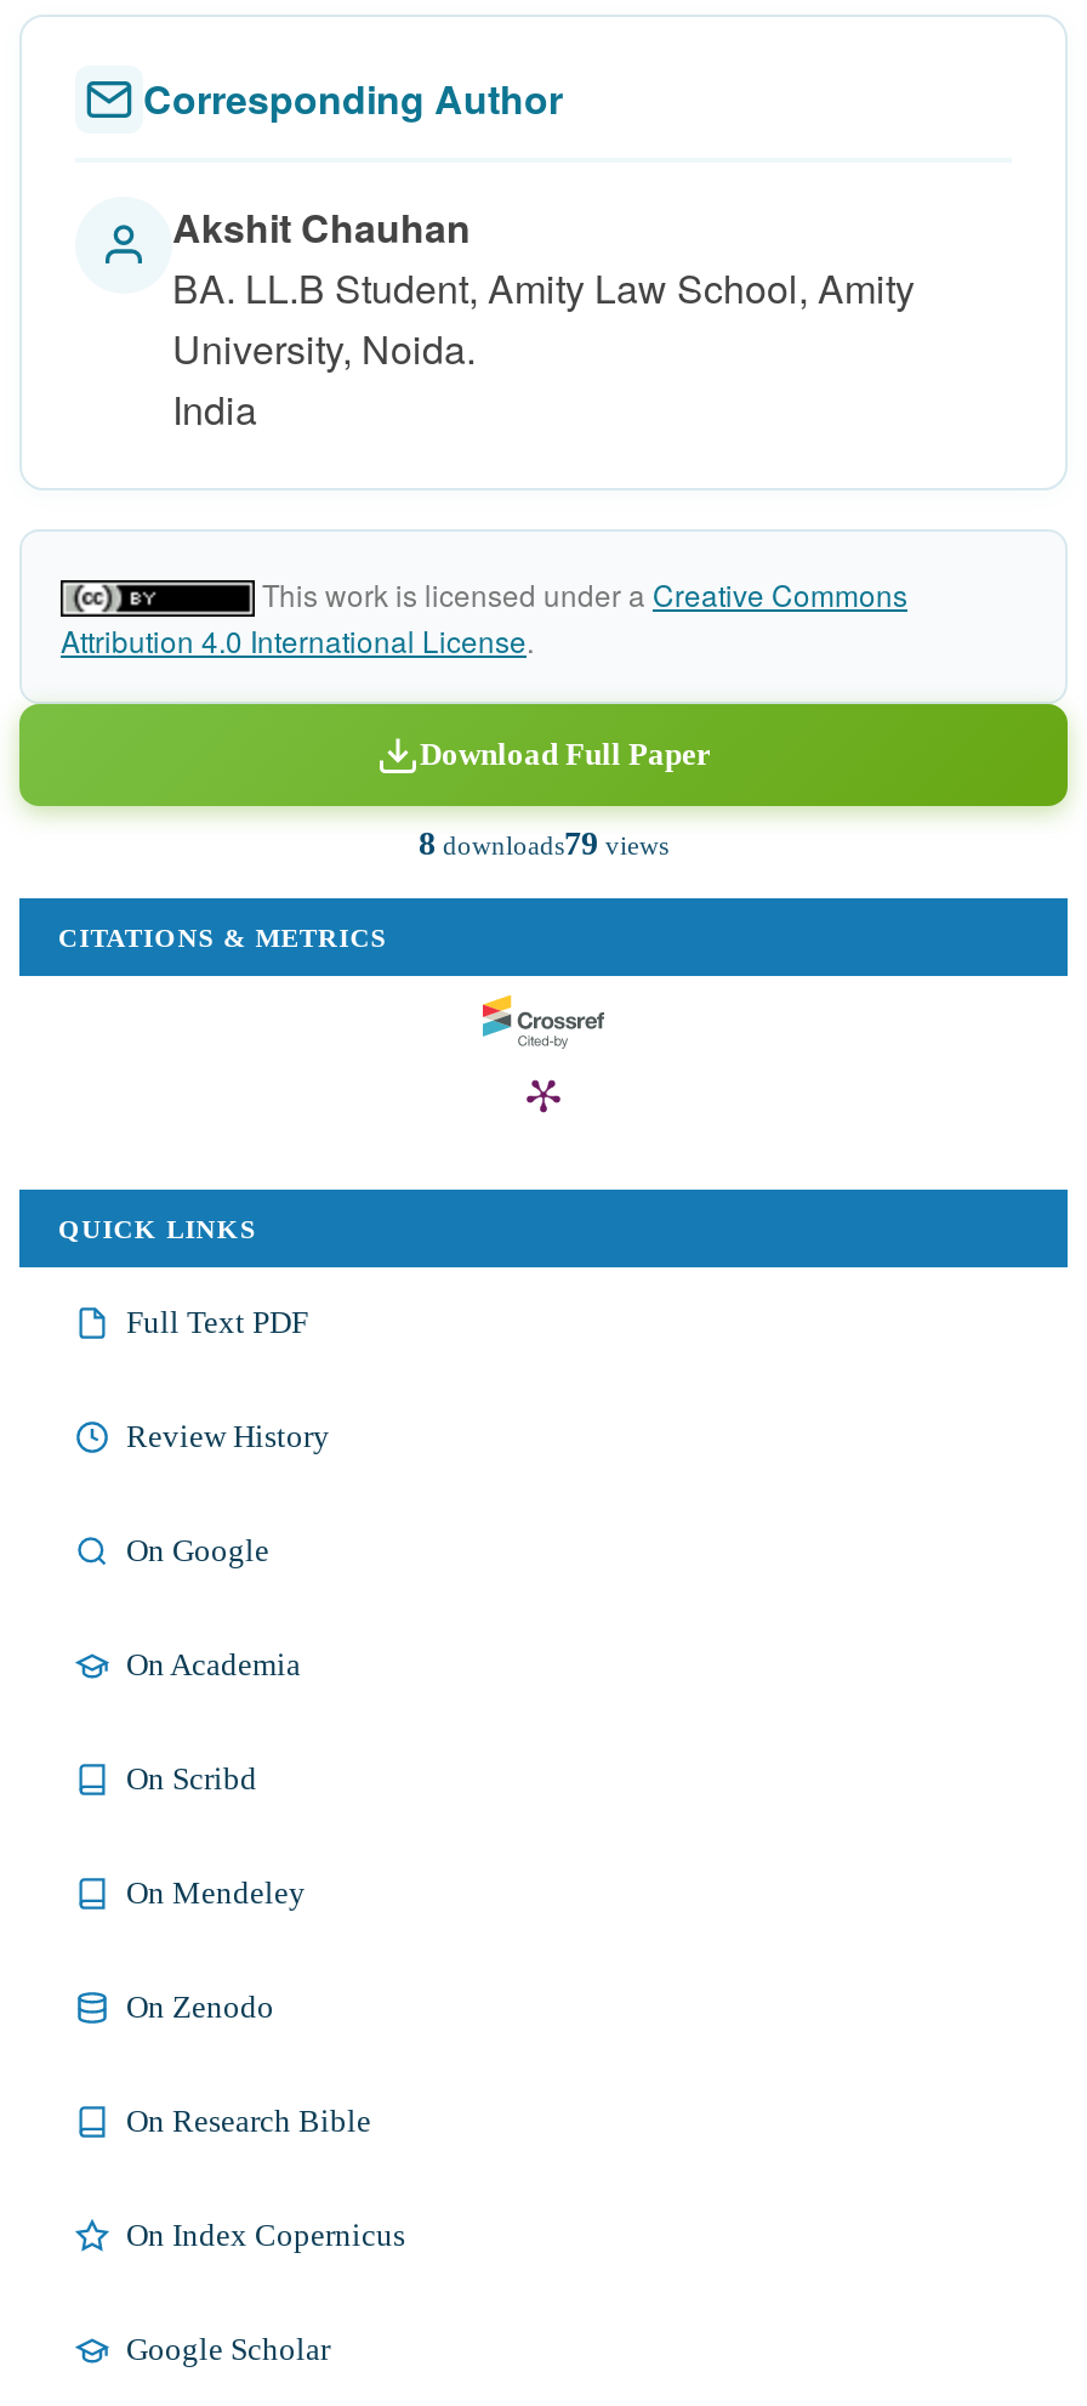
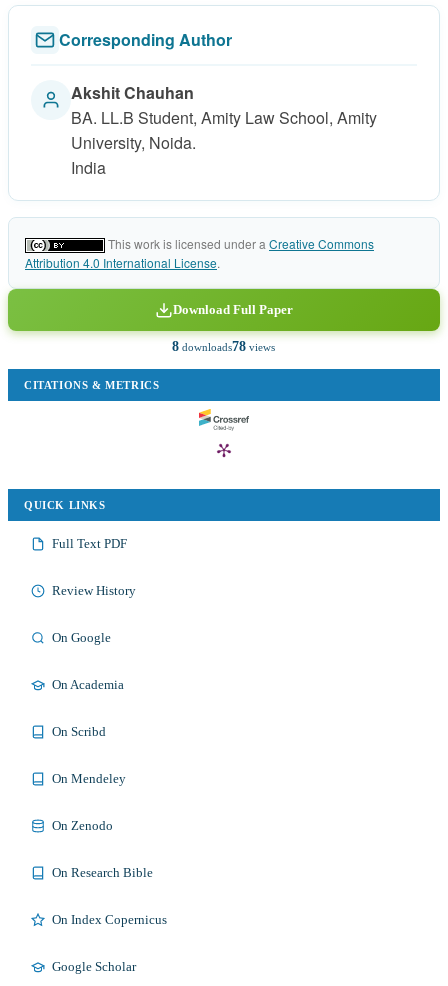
[419,826,668,862] 8 downloads79 views -> [172,339,275,354] 8 downloads78 views

